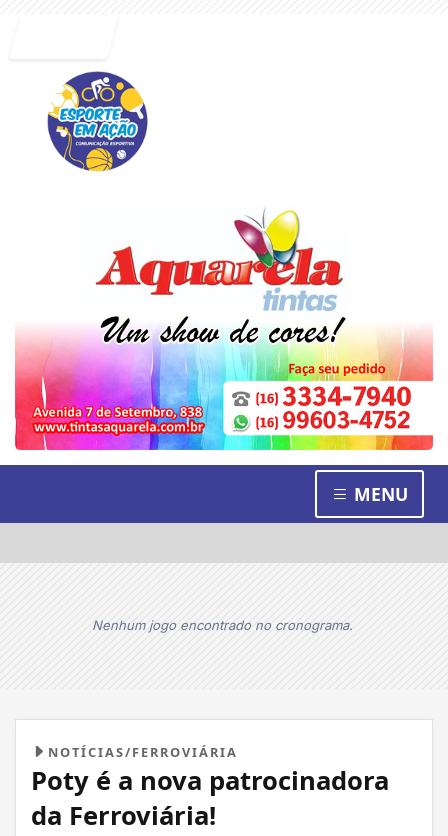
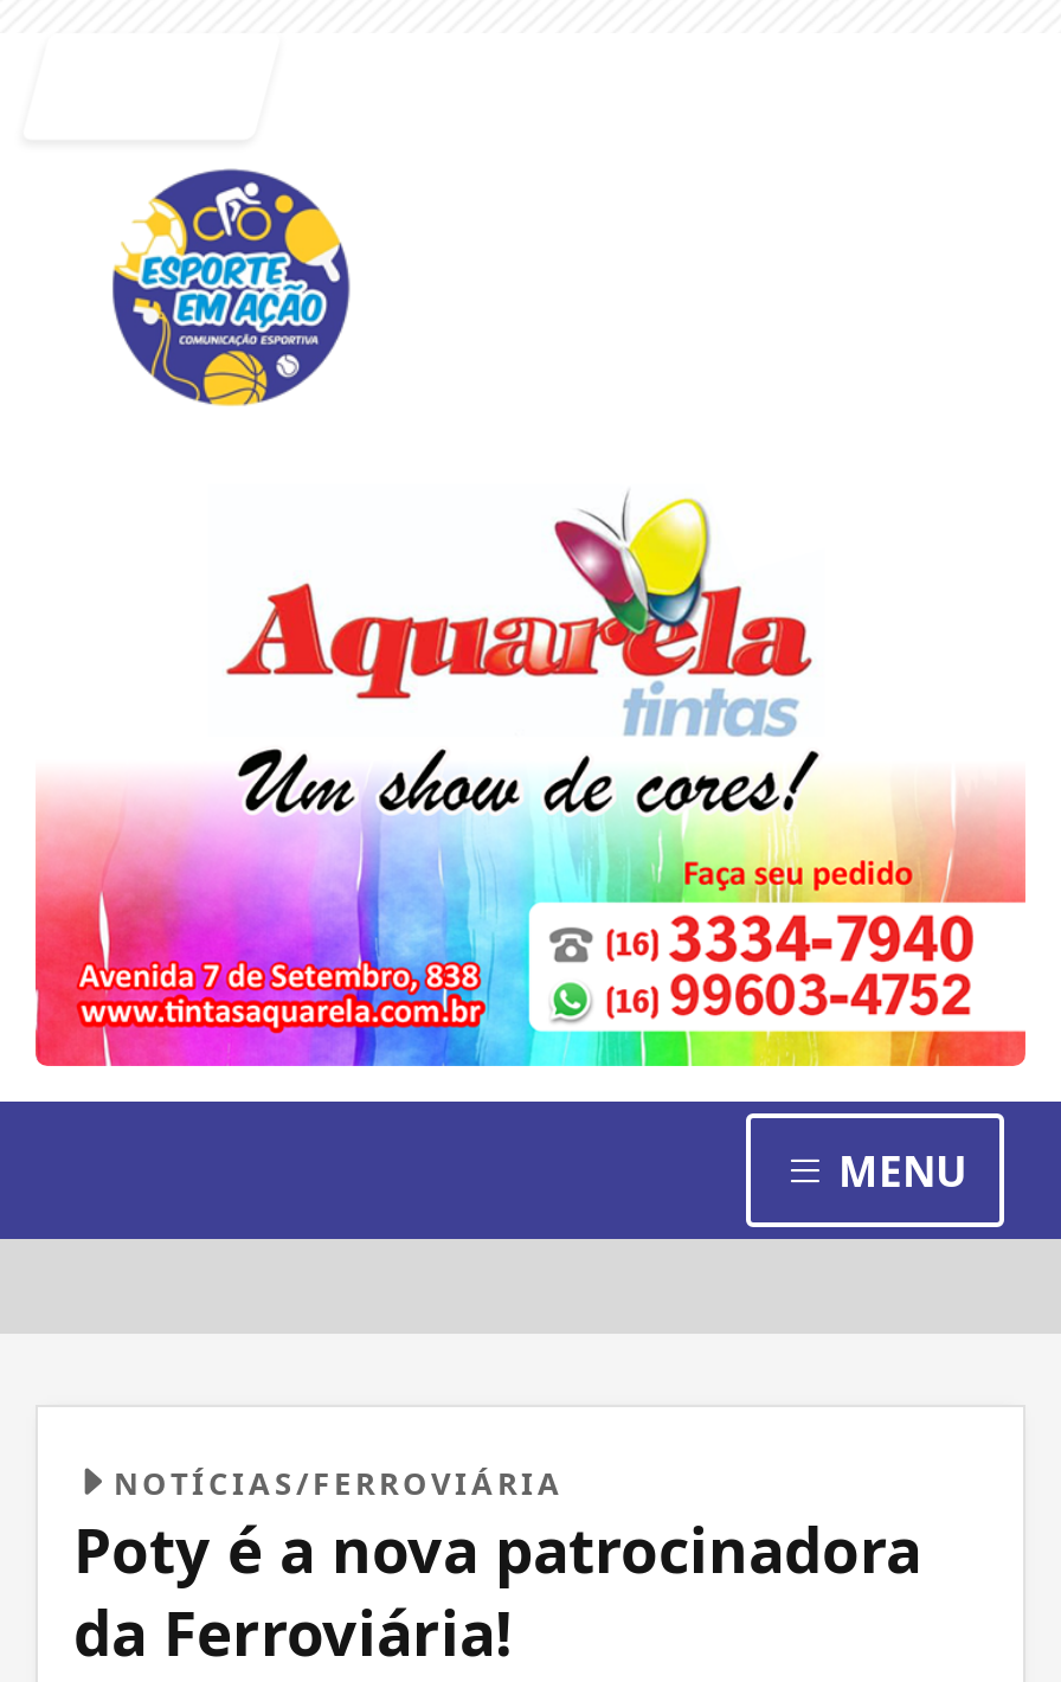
[91,617,352,633] Nenhum jogo encontrado no cronograma. -> none

